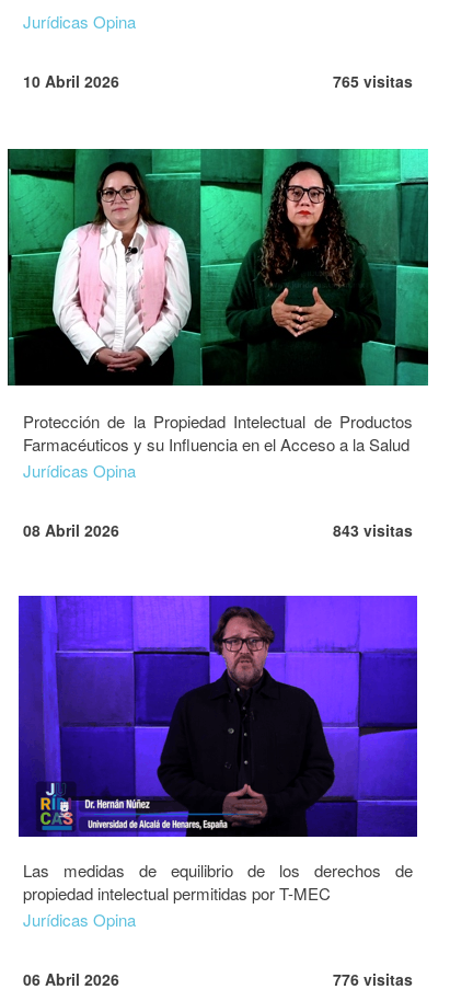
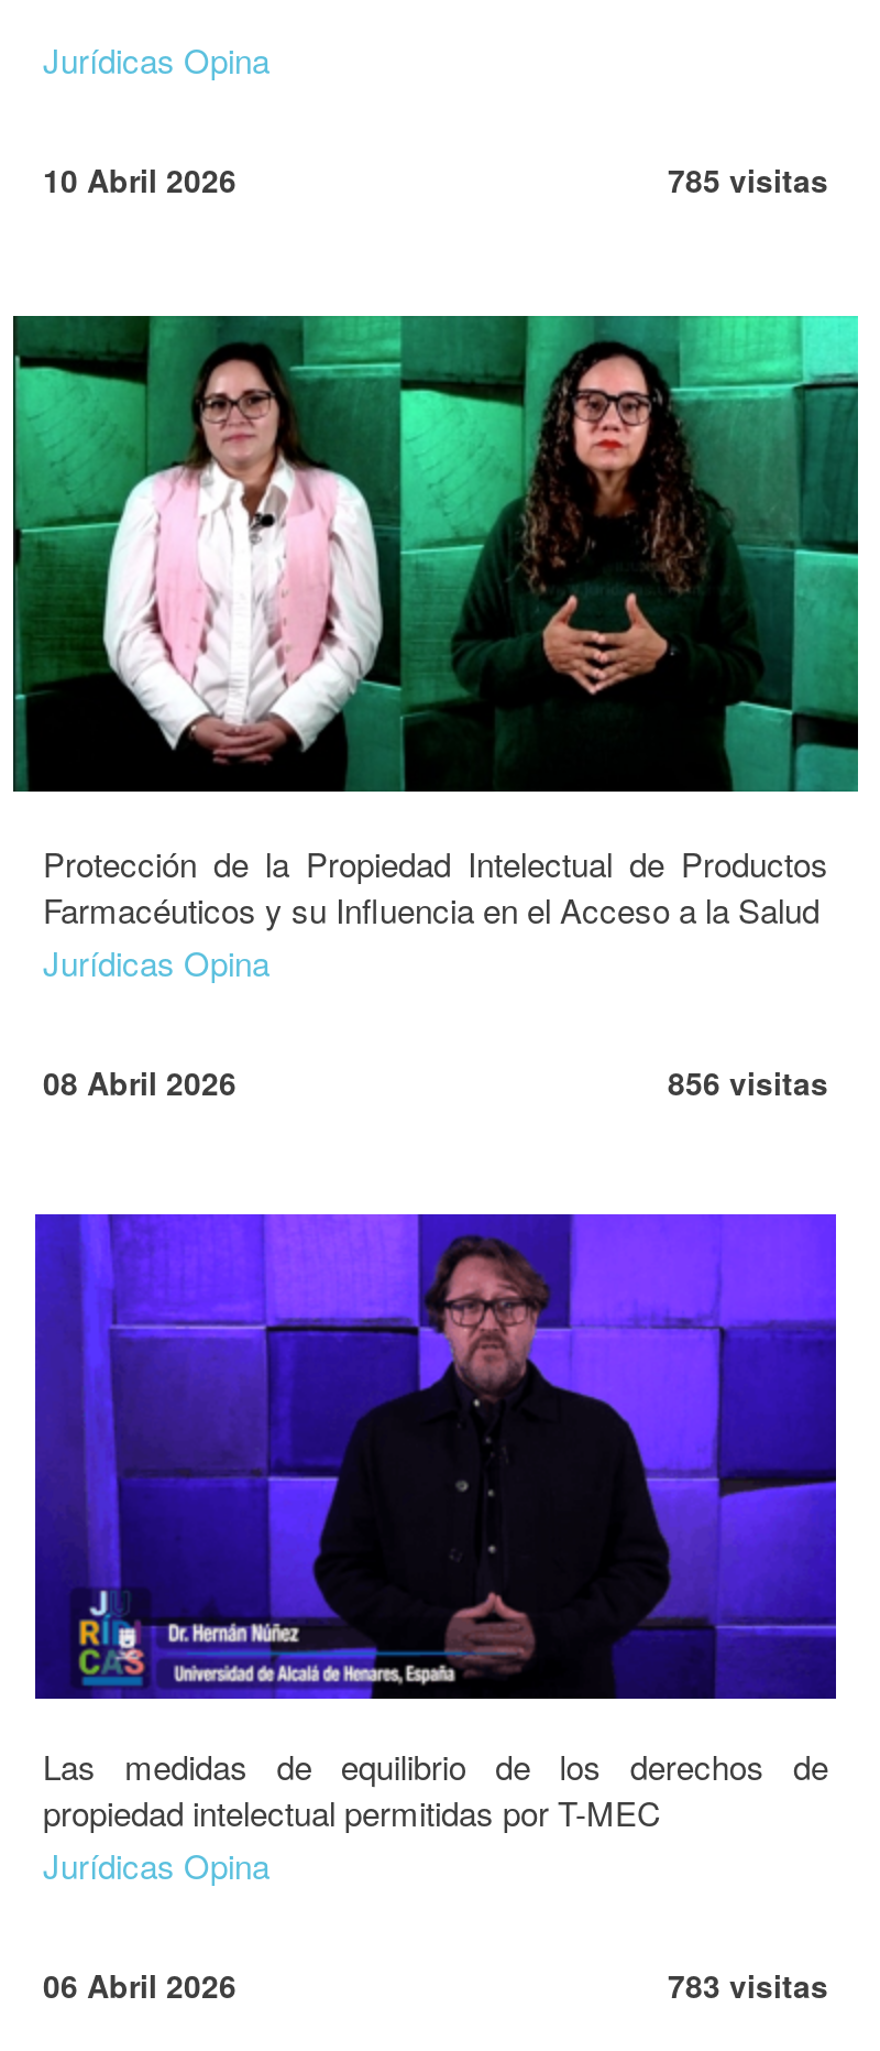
[333,70,413,92] 765 visitas -> [668,157,828,201] 785 visitas
[333,519,413,541] 843 visitas -> [668,1060,828,1104] 856 visitas
[333,968,413,990] 776 visitas -> [668,1963,828,2007] 783 visitas

